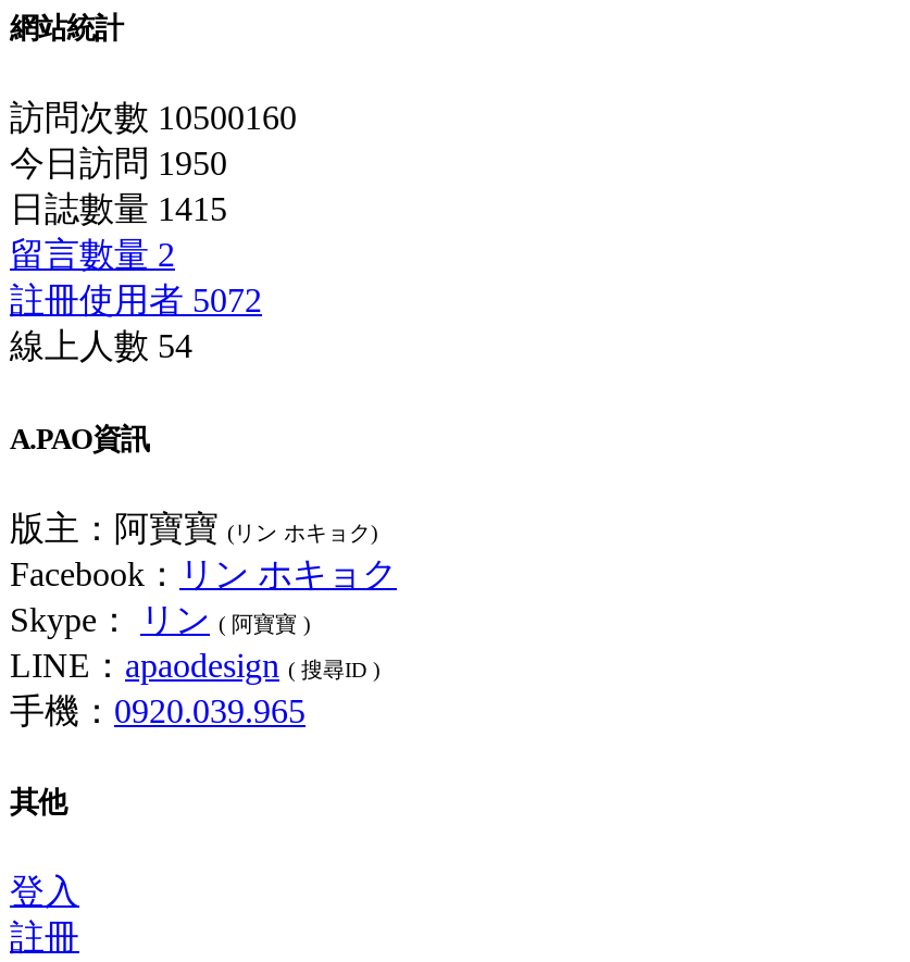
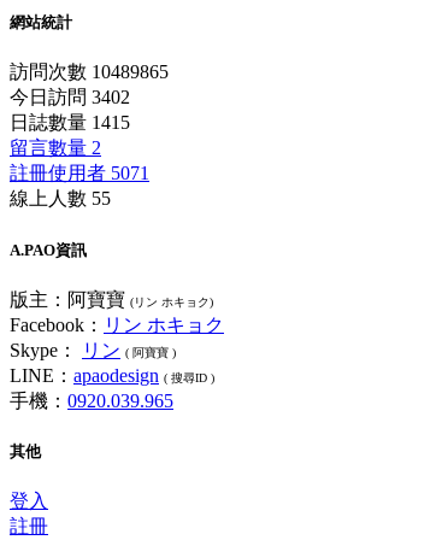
[10,100,297,137] 訪問次數 10500160 -> [10,62,169,82] 訪問次數 10489865
[10,145,227,182] 今日訪問 1950 -> [10,87,130,108] 今日訪問 3402
[10,282,262,319] 註冊使用者 5072 -> [10,163,149,184] 註冊使用者 5071
[10,328,192,365] 線上人數 54 -> [10,189,111,209] 線上人數 55

